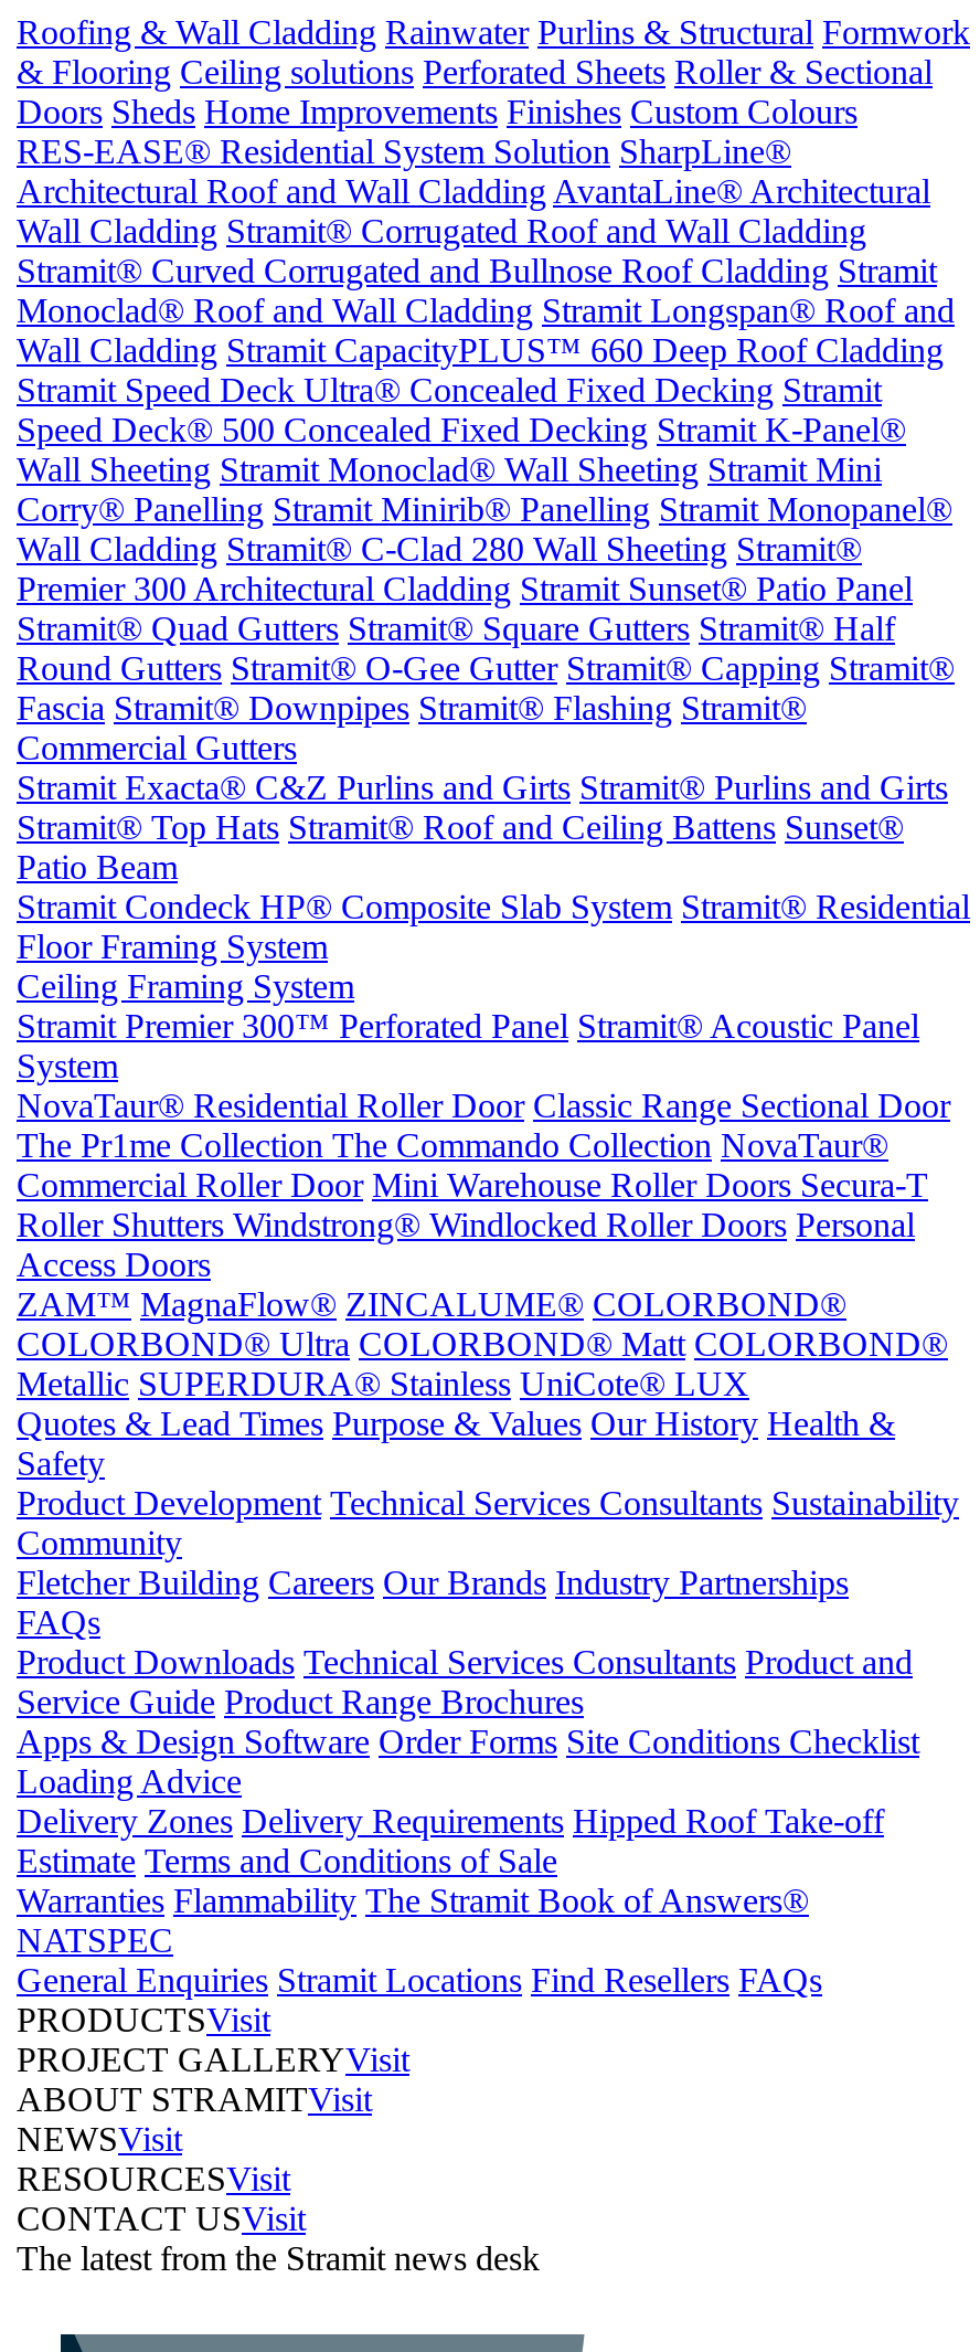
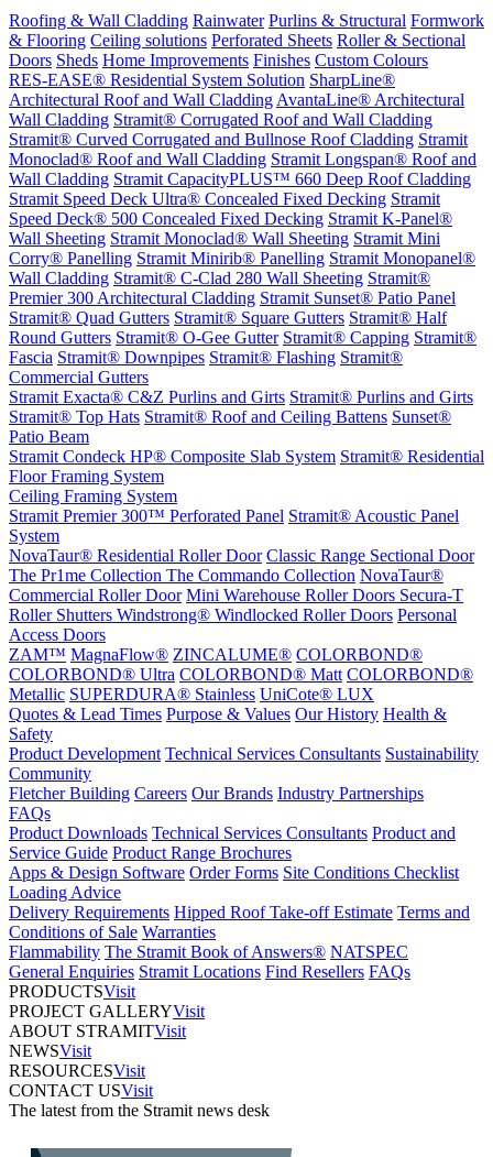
[17,1801,884,1958] Delivery Zones Delivery Requirements Hipped Roof Take-off | Estimate Terms and Conditions of Sale | Warranties Flammability The Stramit Book of Answers® | NATSPEC -> [9,902,470,961] Delivery Requirements Hipped Roof Take-off Estimate Terms and | Conditions of Sale Warranties | Flammability The Stramit Book of Answers® NATSPEC

